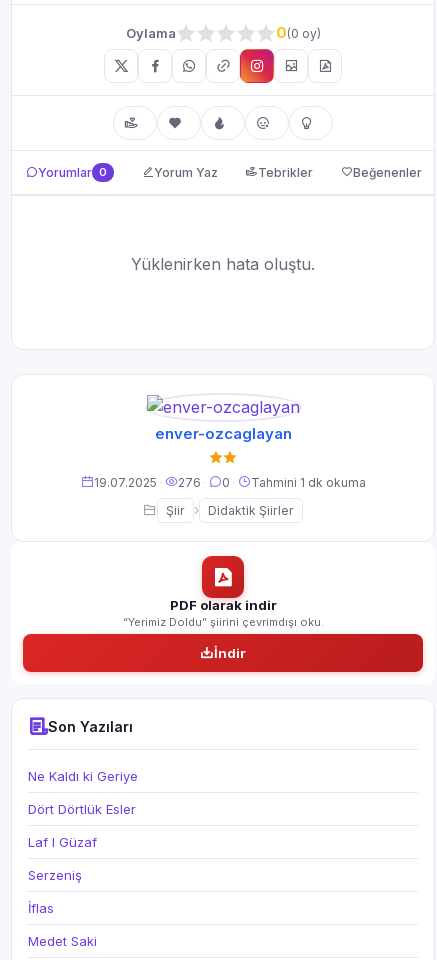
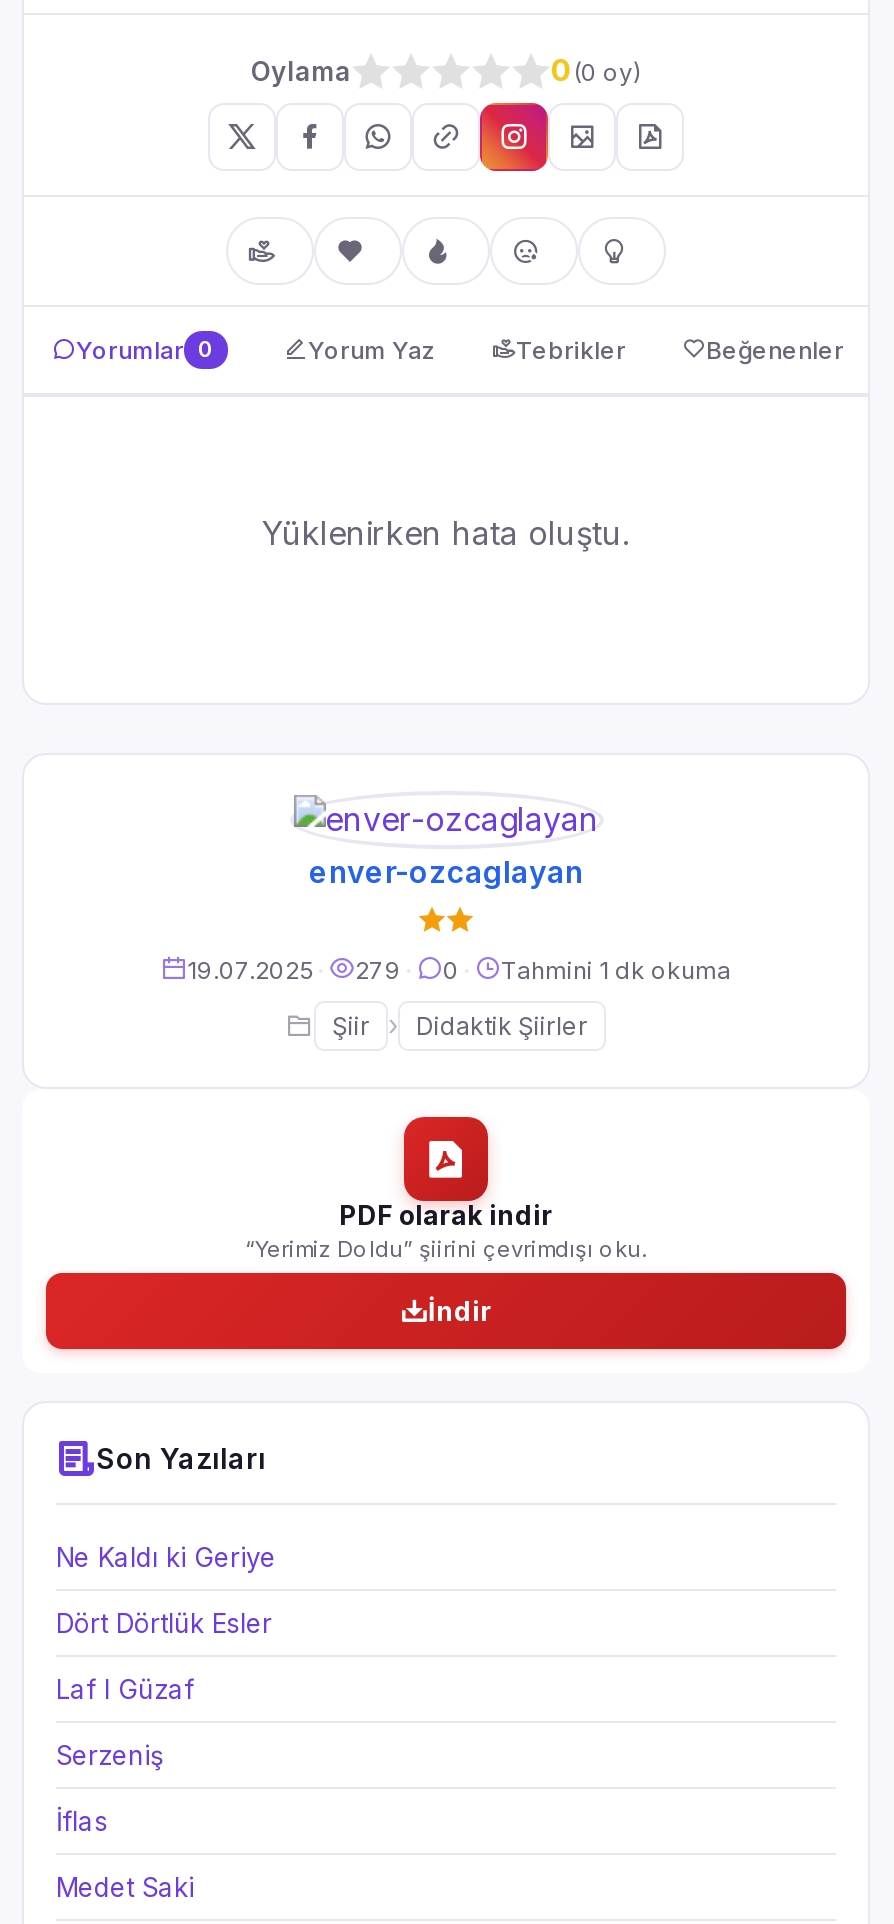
[93,475,365,490] 19.07.2025 · 276 · 0 · Tahmini 1 dk okuma -> [187,954,731,984] 19.07.2025 · 279 · 0 · Tahmini 1 dk okuma

